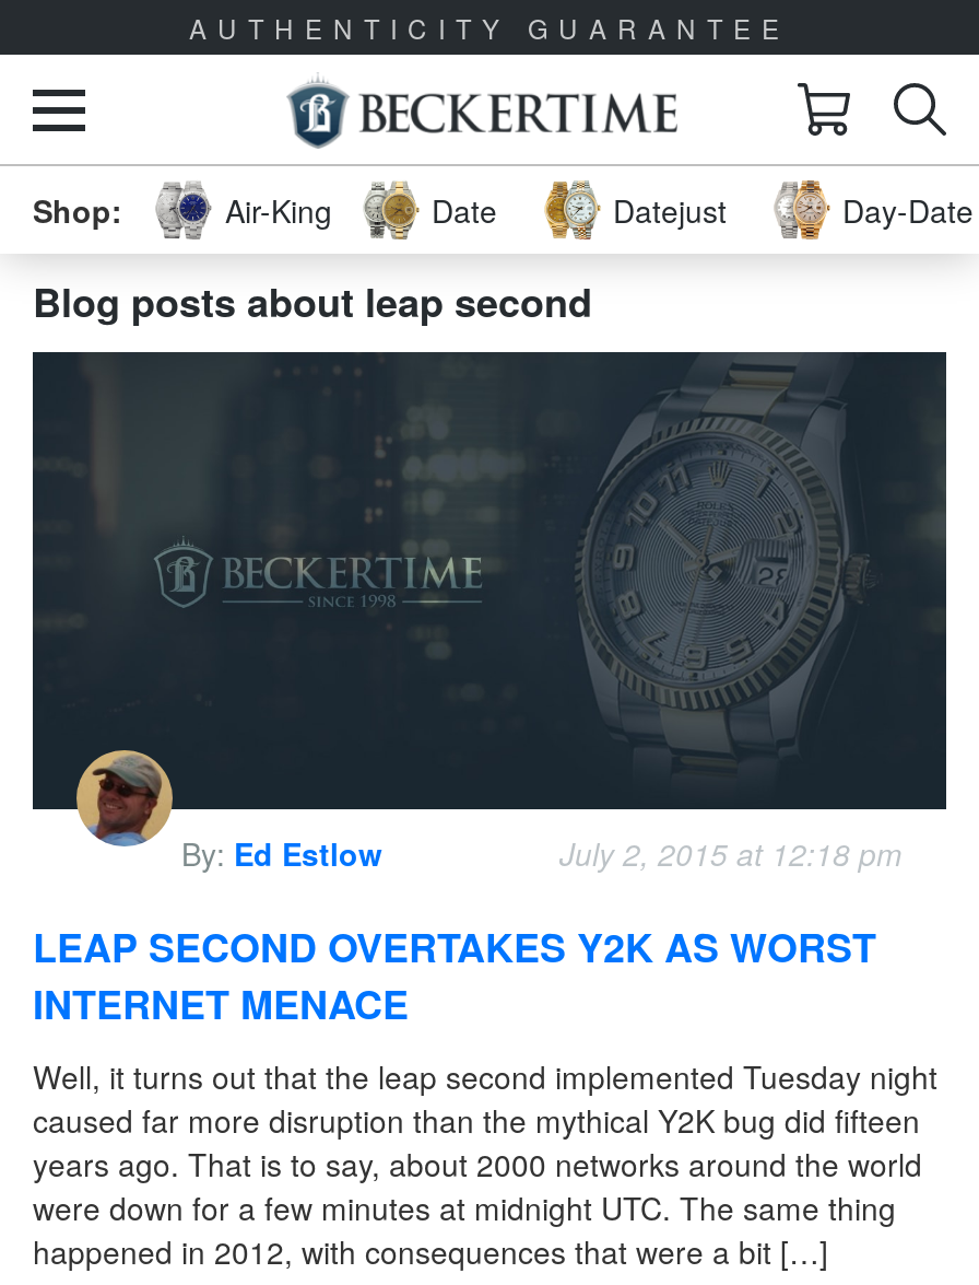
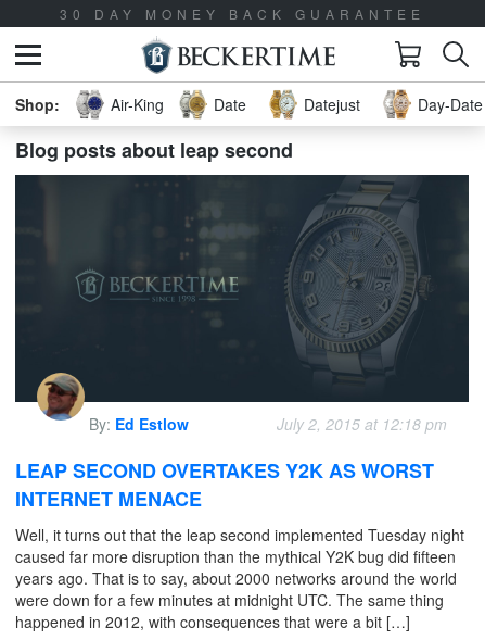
[189,9,790,46] AUTHENTICITY GUARANTEE -> [59,4,425,23] 30 DAY MONEY BACK GUARANTEE

